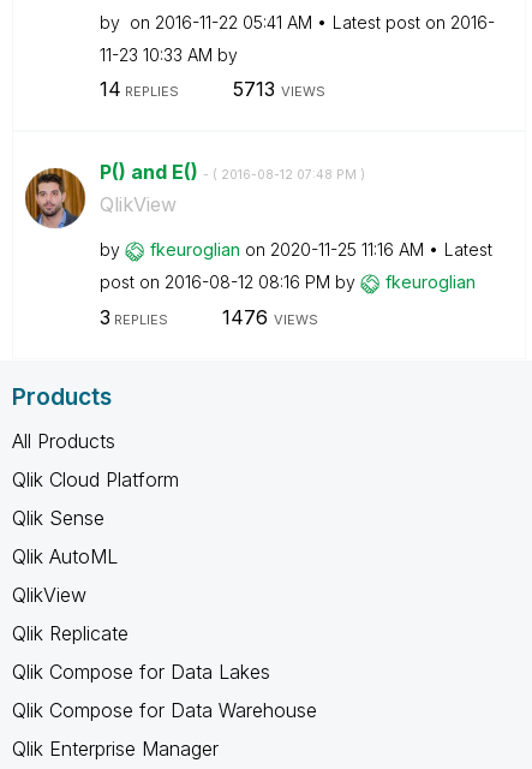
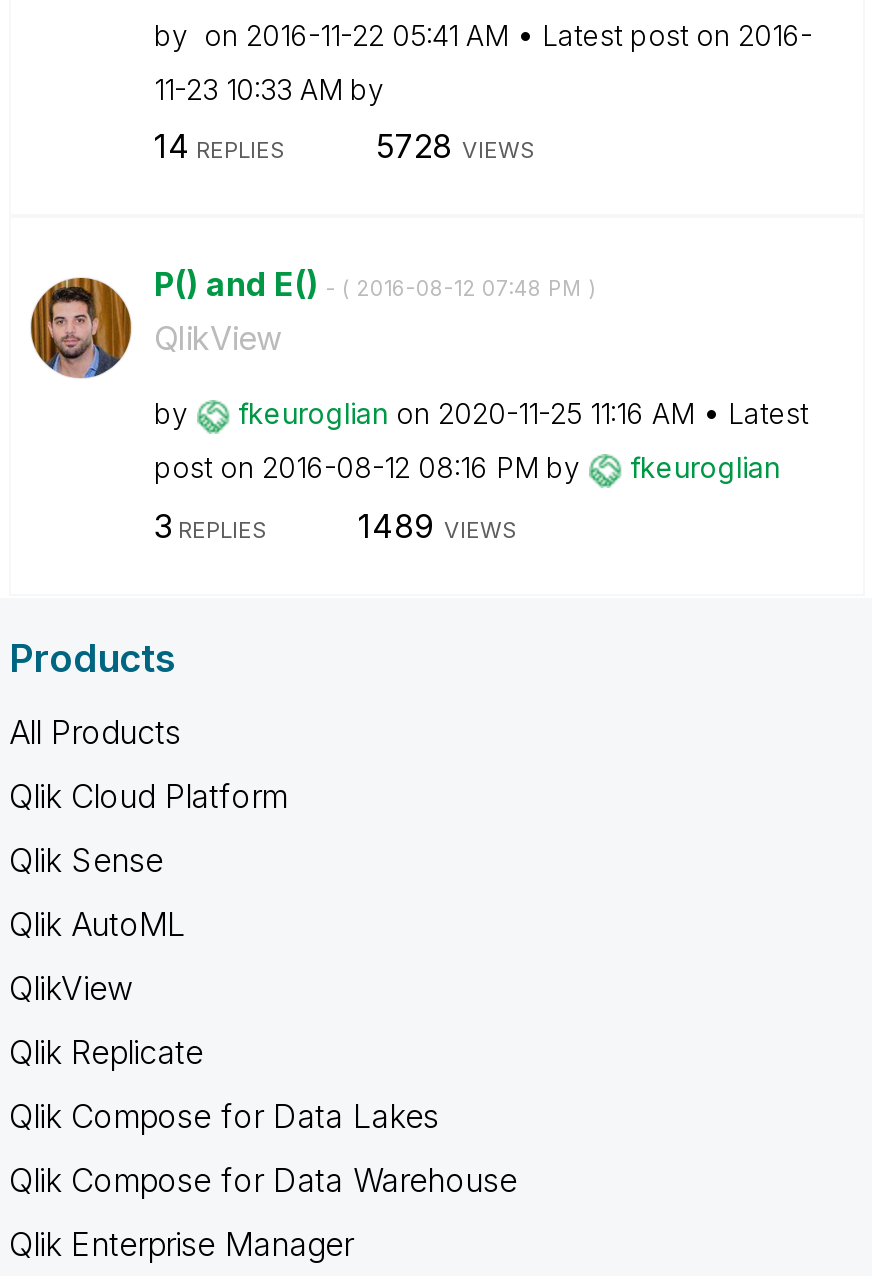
[232,77,325,101] 5713 VIEWS -> [376,126,536,166] 5728 VIEWS
[222,305,318,329] 1476 VIEWS -> [358,505,518,545] 1489 VIEWS

